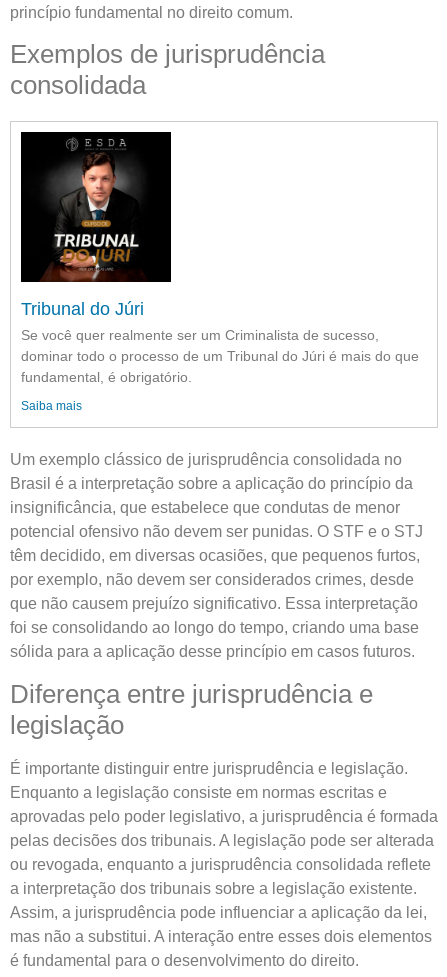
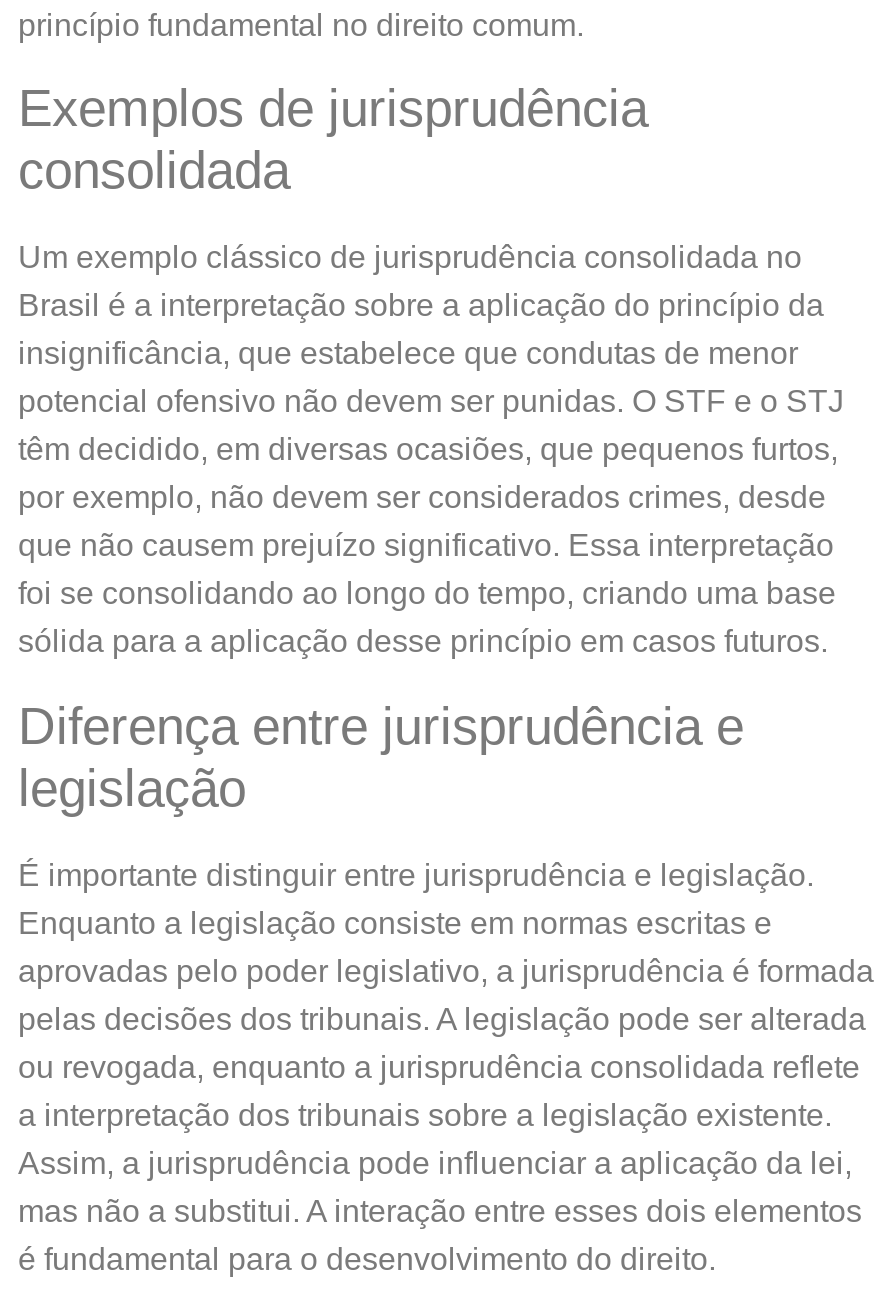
[20,131,419,413] [image] | Tribunal do Júri | Se você quer realmente ser um Criminalista de sucesso, | dominar todo o processo de um Tribunal do Júri é mais do que | fundamental, é obrigatório. | Saiba mais -> none

